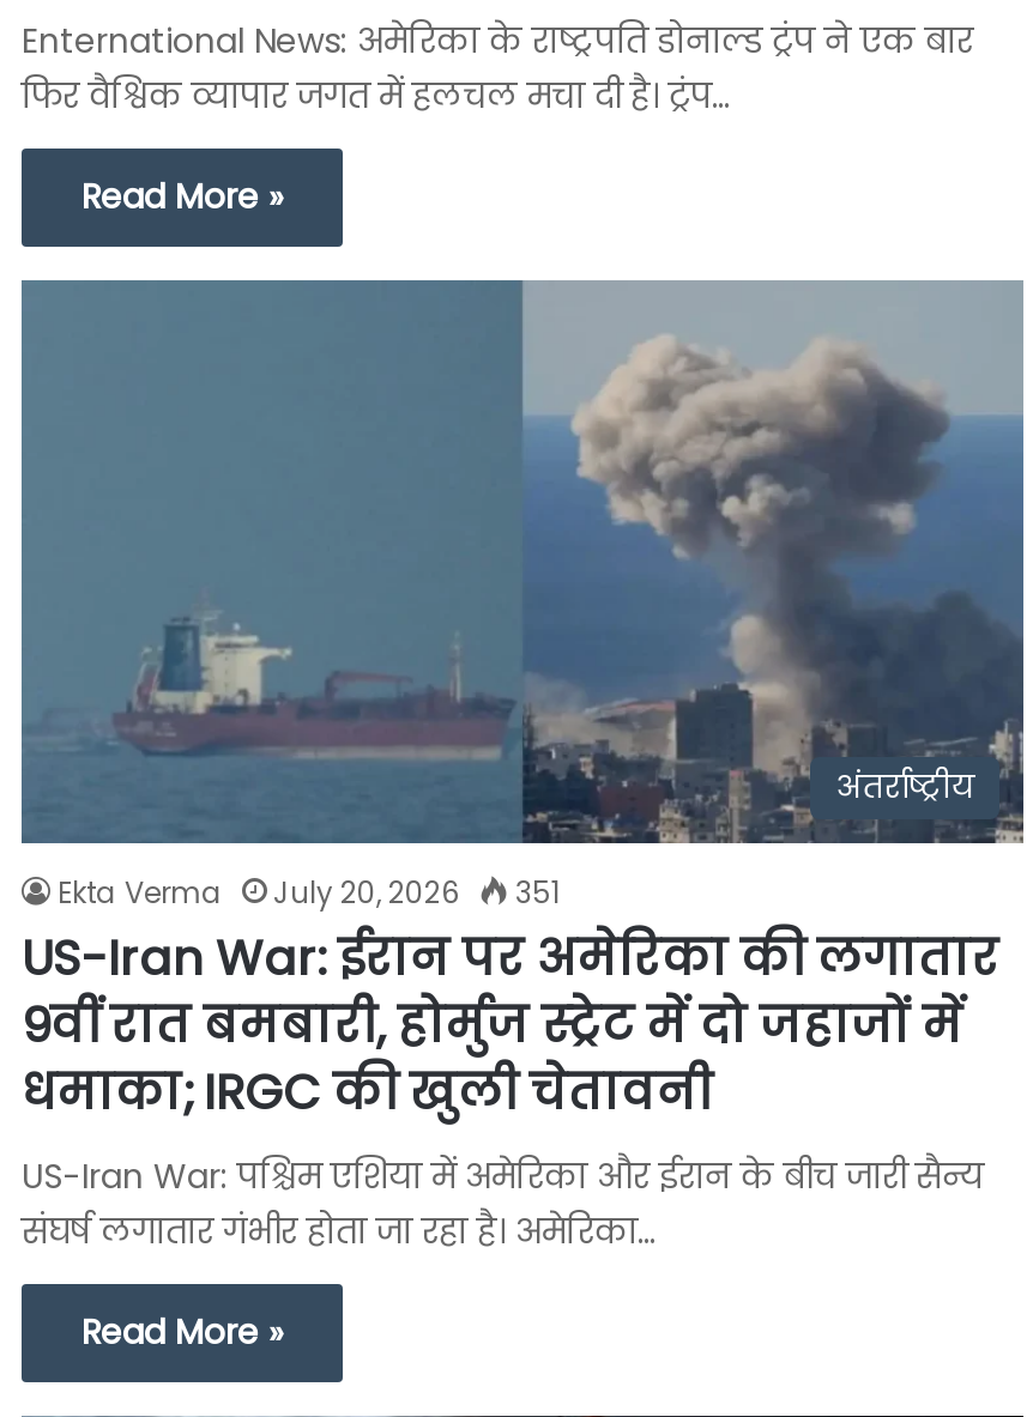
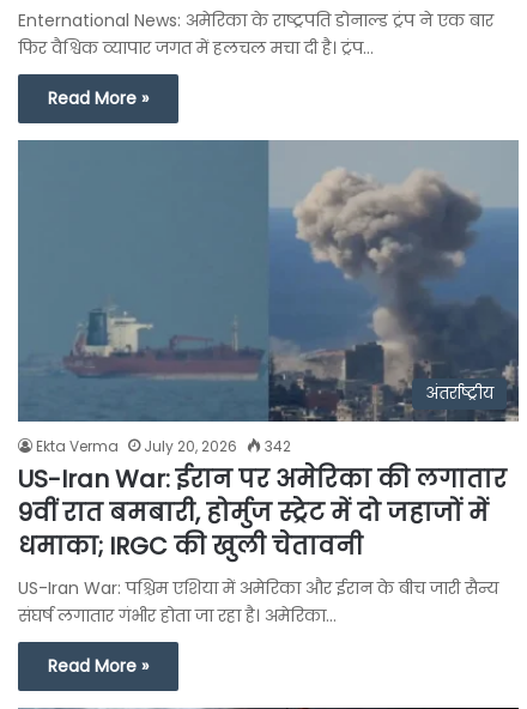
[58,872,561,912] Ekta Verma July 20, 2026 351 -> [36,436,291,457] Ekta Verma July 20, 2026 342

